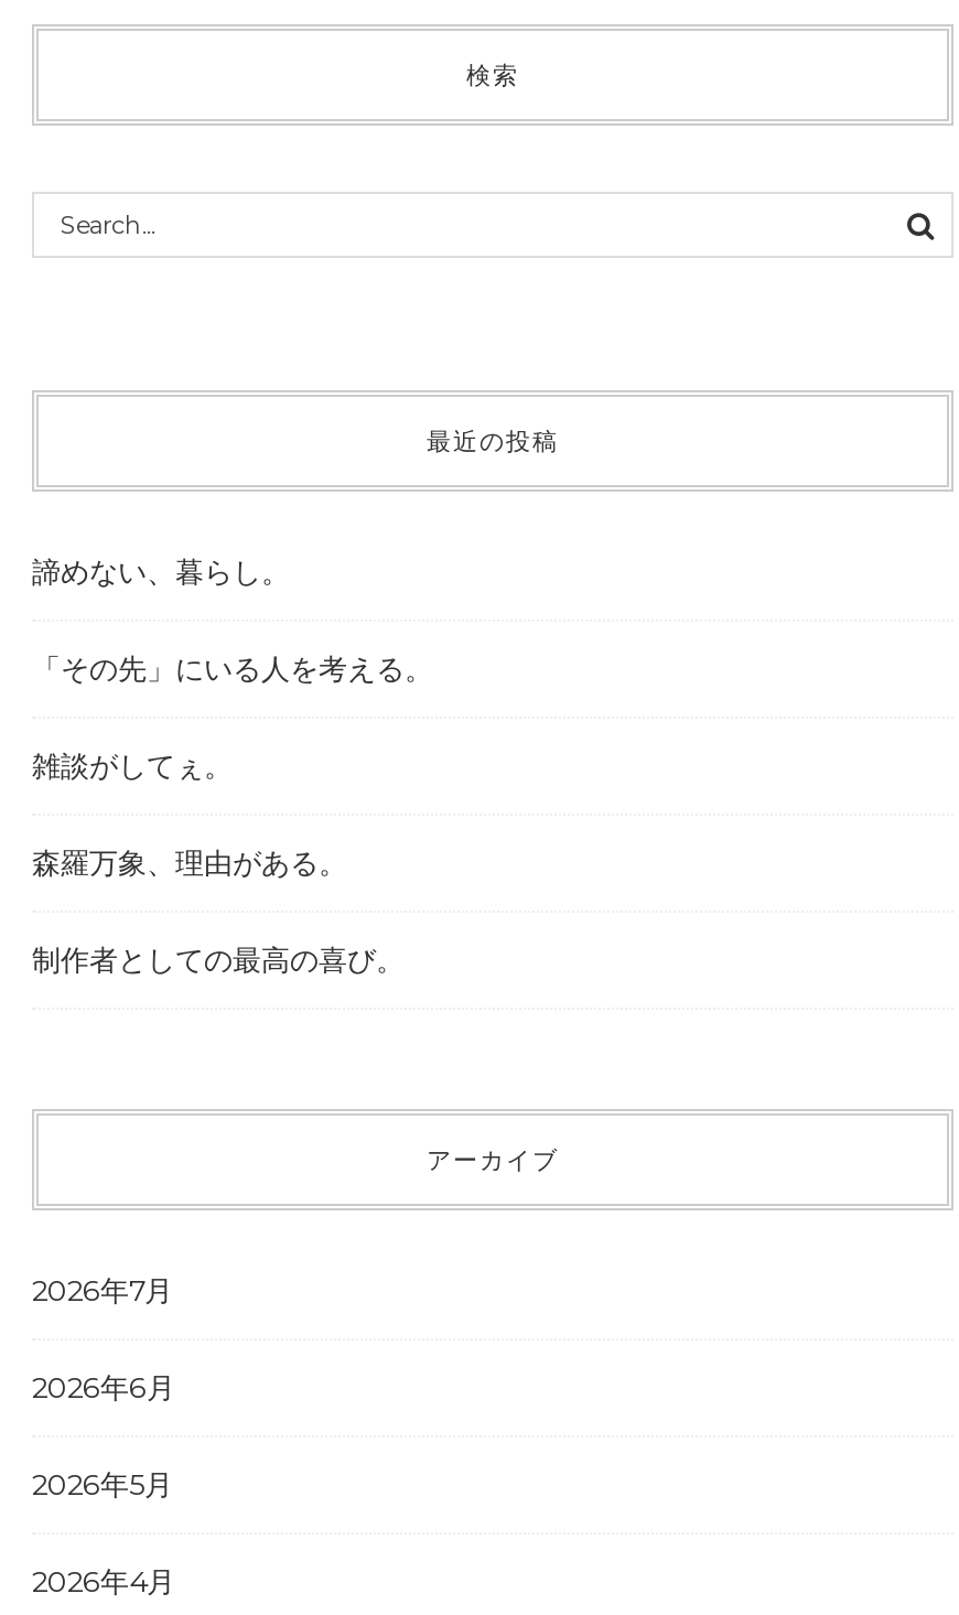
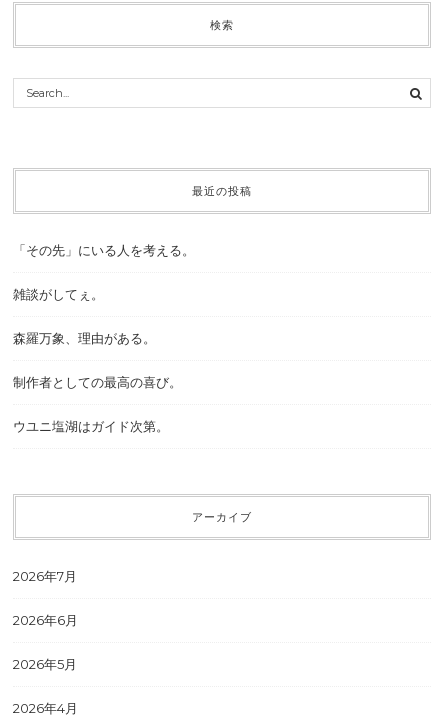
[32,554,290,589] 諦めない、暮らし。 -> none
moved [32,651,433,977] -> [13,242,195,390]: 「その先」にいる人を考える。 | 雑談がしてぇ。 | 森羅万象、理由がある。 | 制作者としての最高の喜び。
none -> [13,418,169,434] ウユニ塩湖はガイド次第。

